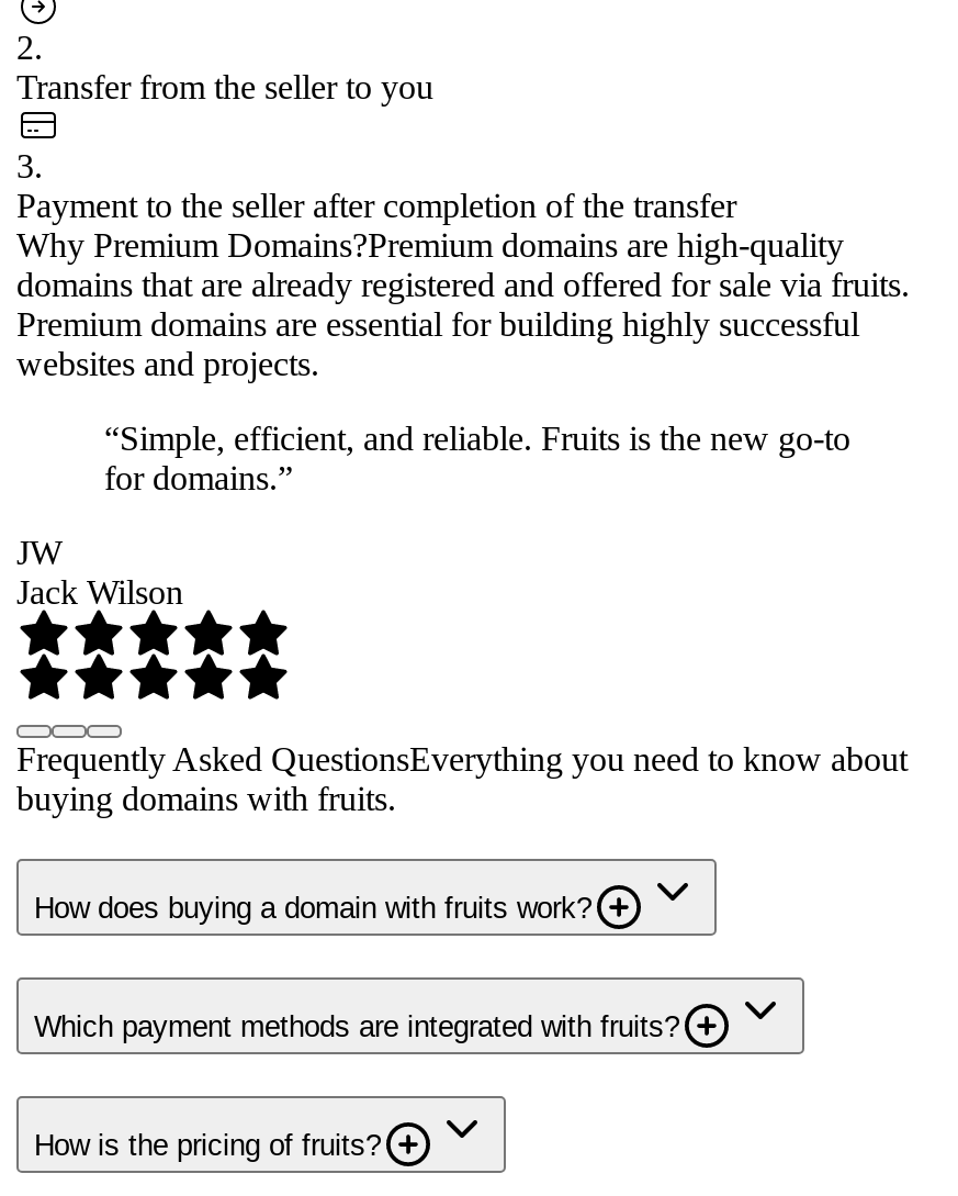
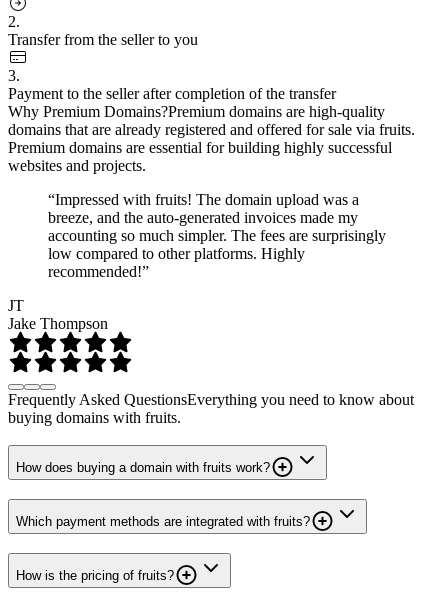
[104,419,850,496] “Simple, efficient, and reliable. Fruits is the new go-to | for domains.” -> [48,191,386,280] “Impressed with fruits! The domain upload was a | breeze, and the auto-generated invoices made my | accounting so much simpler. The fees are surprisingly | low compared to other platforms. Highly | recommended!”
[16,533,183,610] JW | Jack Wilson -> [8,297,108,332] JT | Jake Thompson

